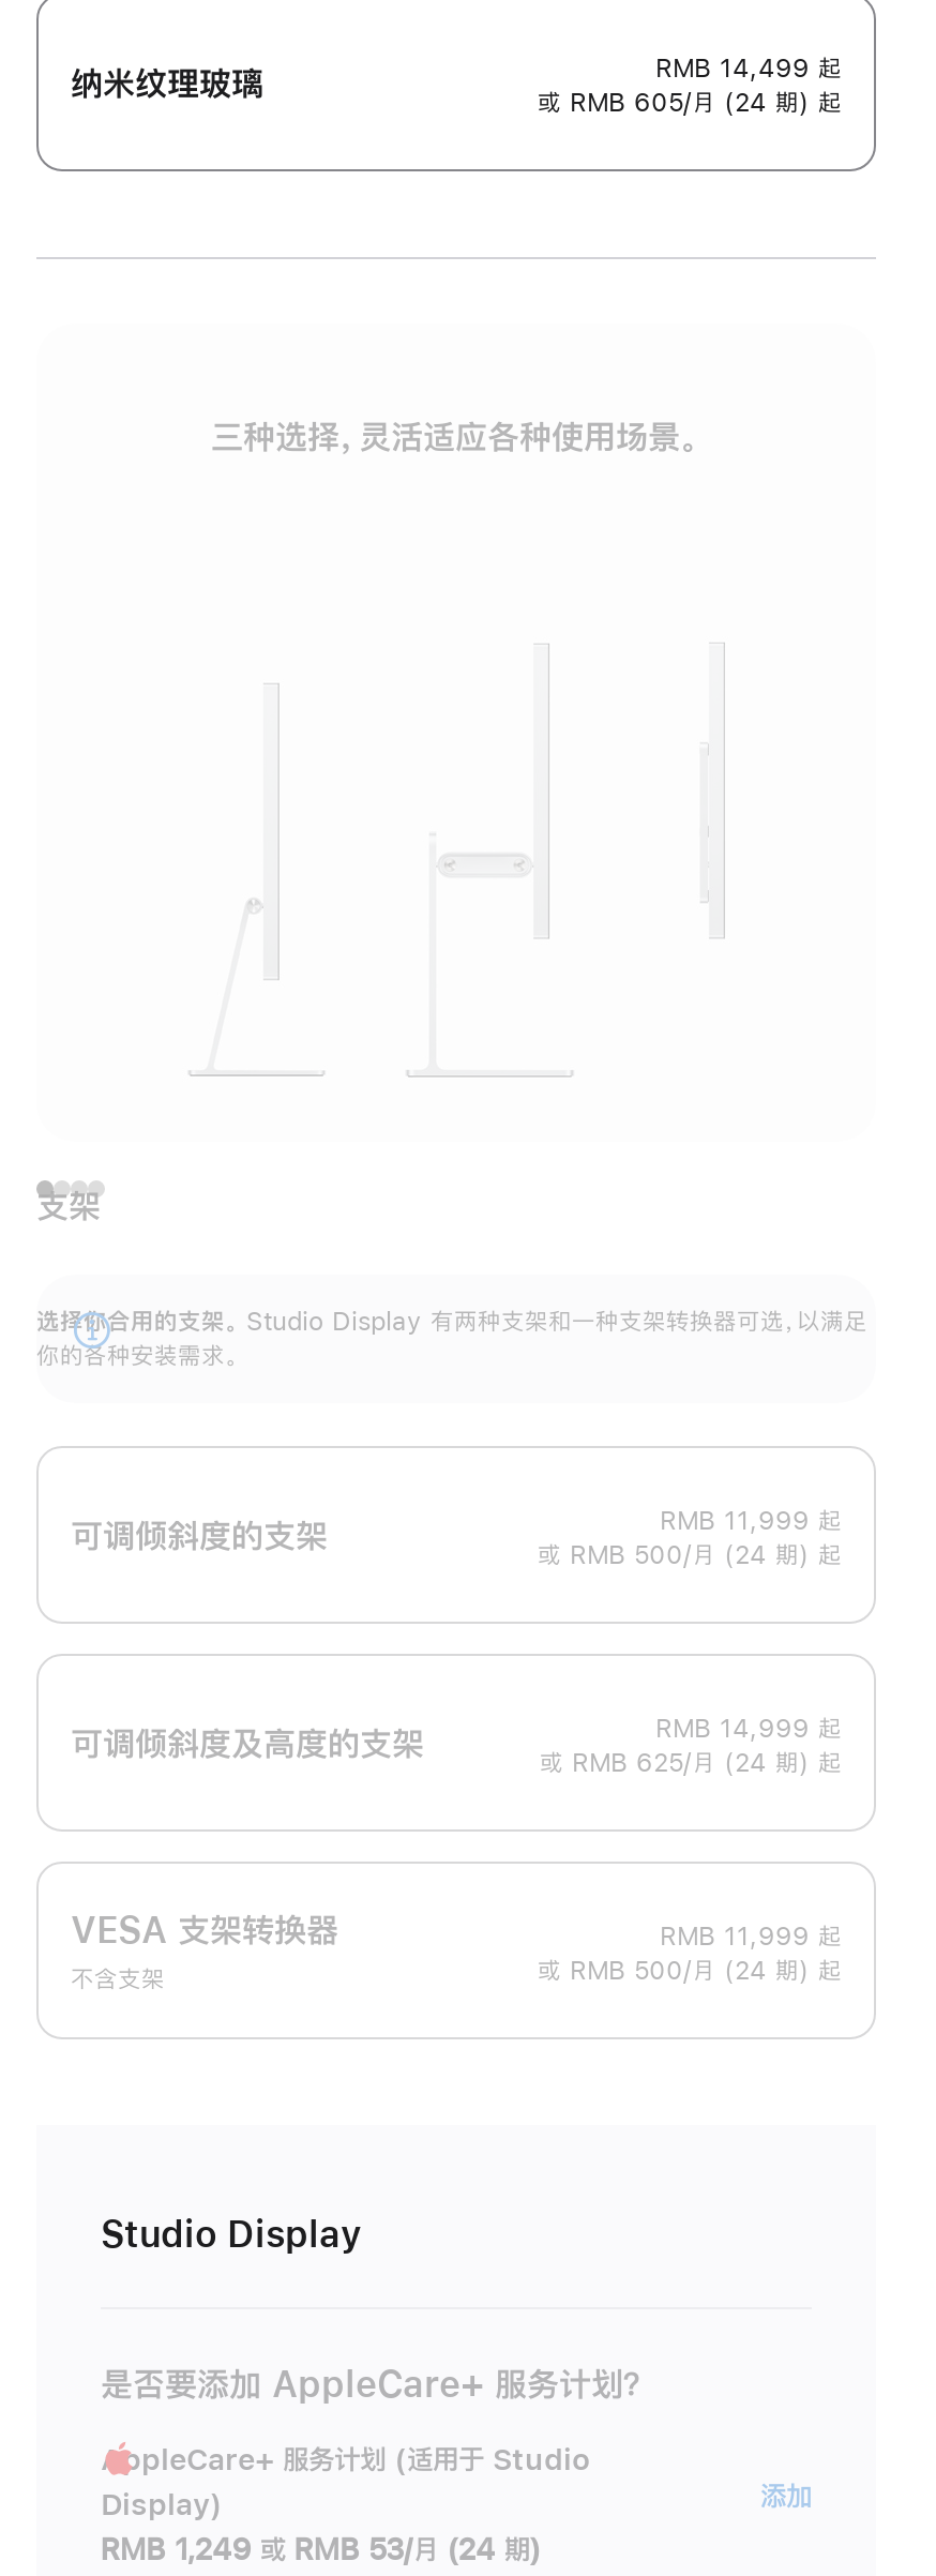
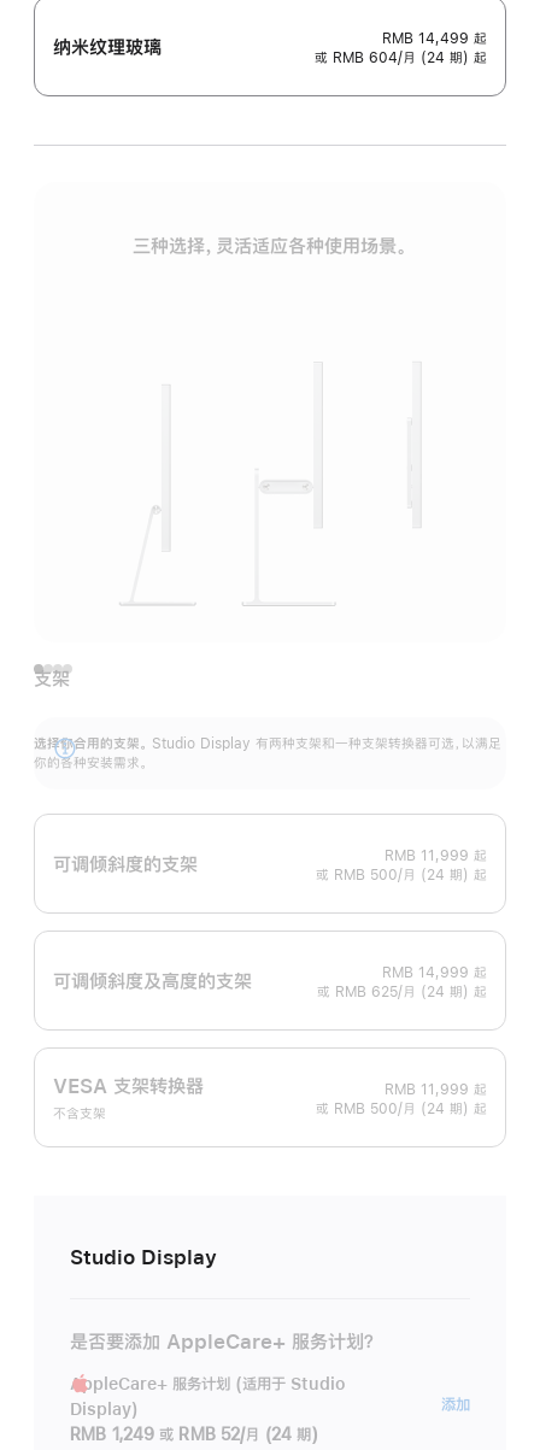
[538,90,842,116] 或 RMB 605/月 (24 期) 起 -> [315,51,487,65] 或 RMB 604/月 (24 期) 起
[101,2535,541,2565] RMB 1,249 或 RMB 53/月 (24 期) -> [70,1426,318,1443] RMB 1,249 或 RMB 52/月 (24 期)

